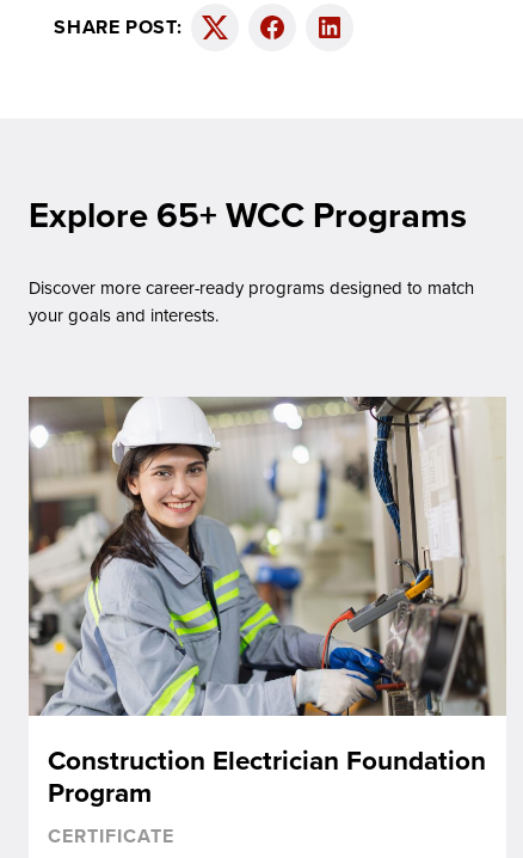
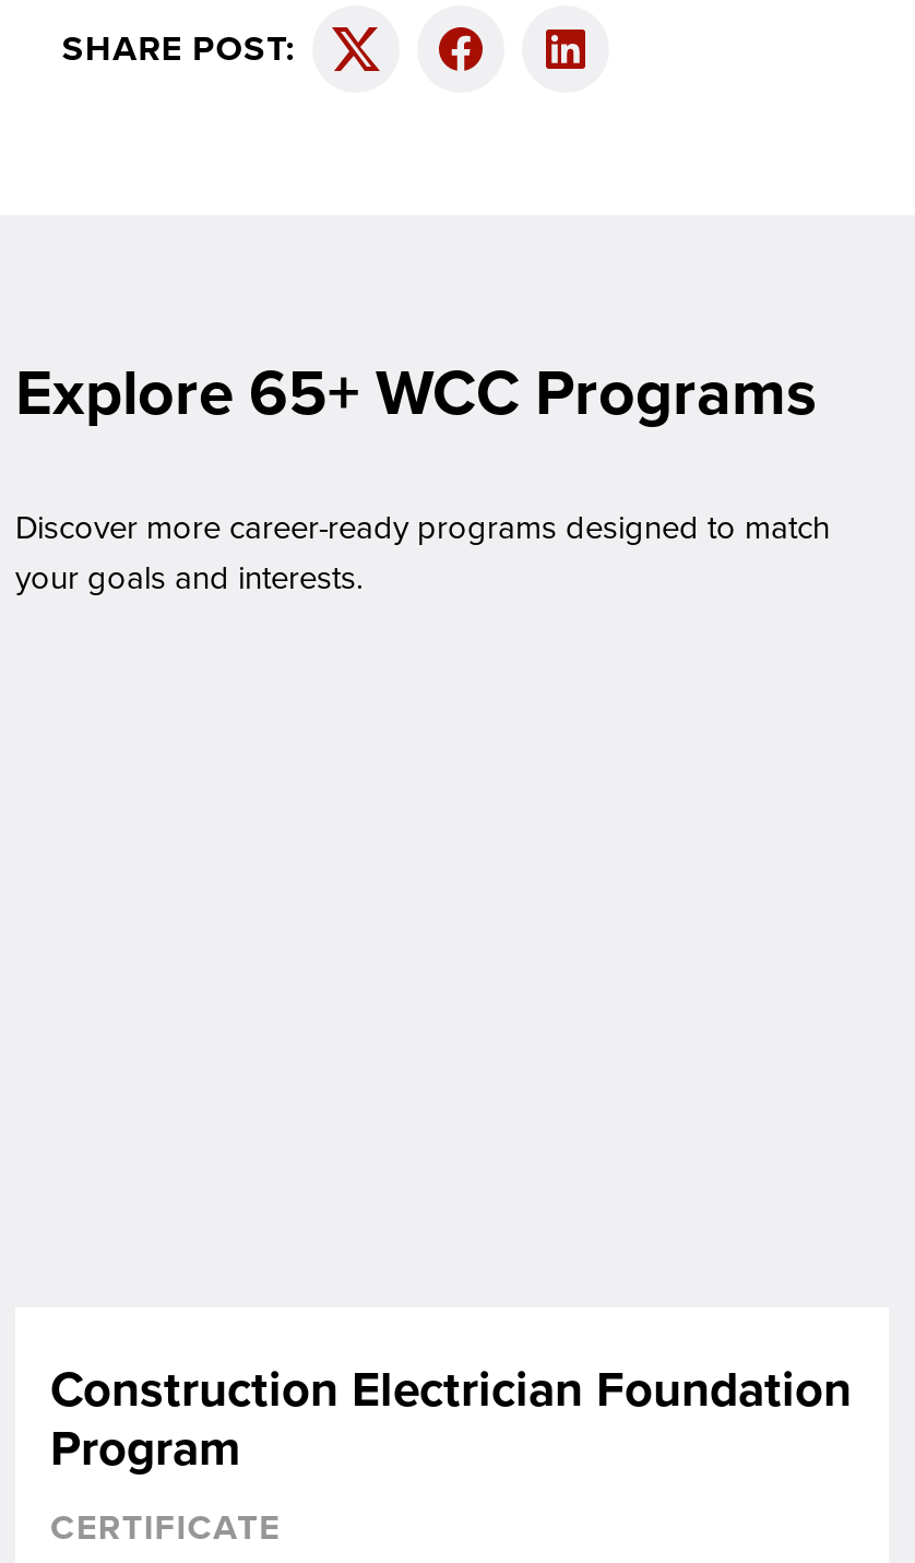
[27,396,506,717] [image] -> none

